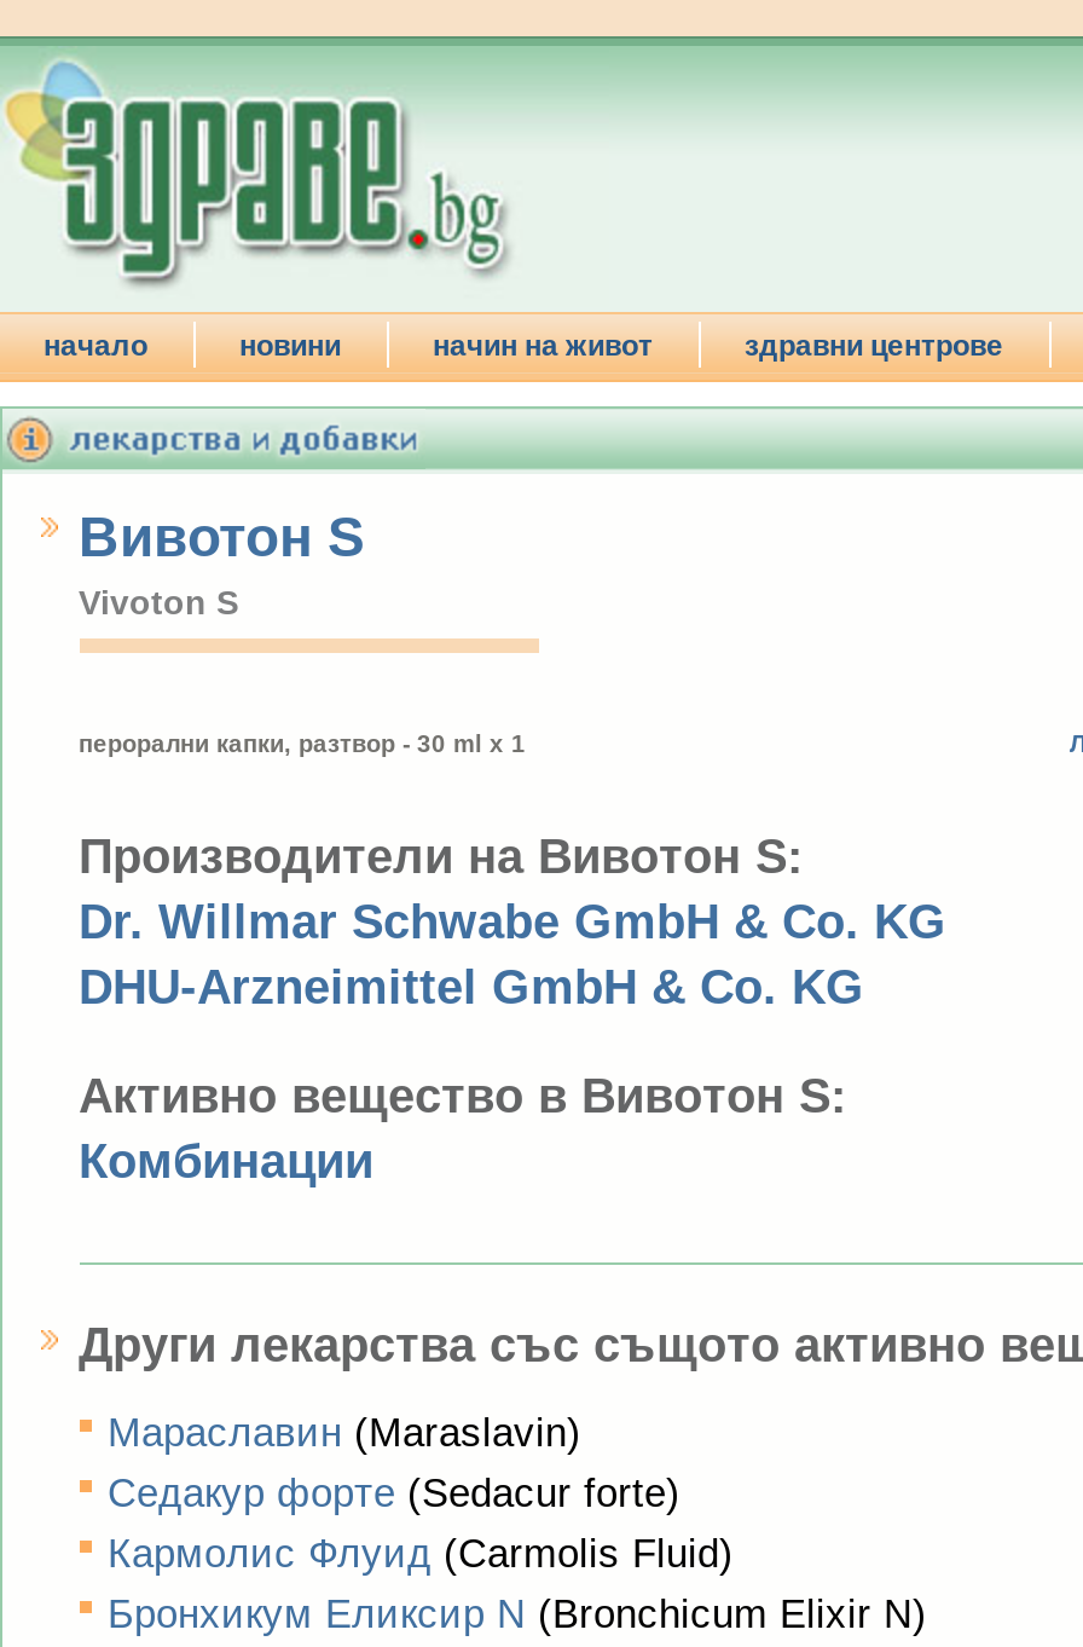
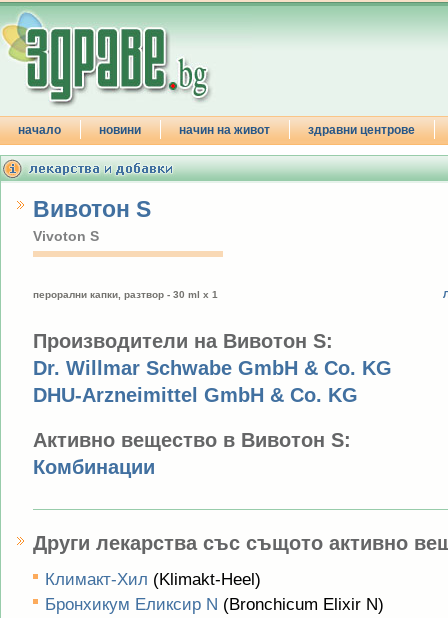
[108,1410,734,1577] Мараславин (Maraslavin) | Седакур форте (Sedacur forte) | Кармолис Флуид (Carmolis Fluid) -> [44,570,260,589] Климакт-Хил (Klimakt-Heel)

